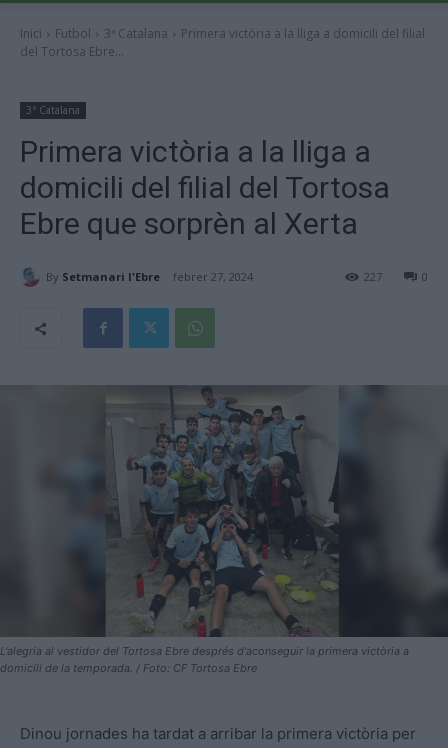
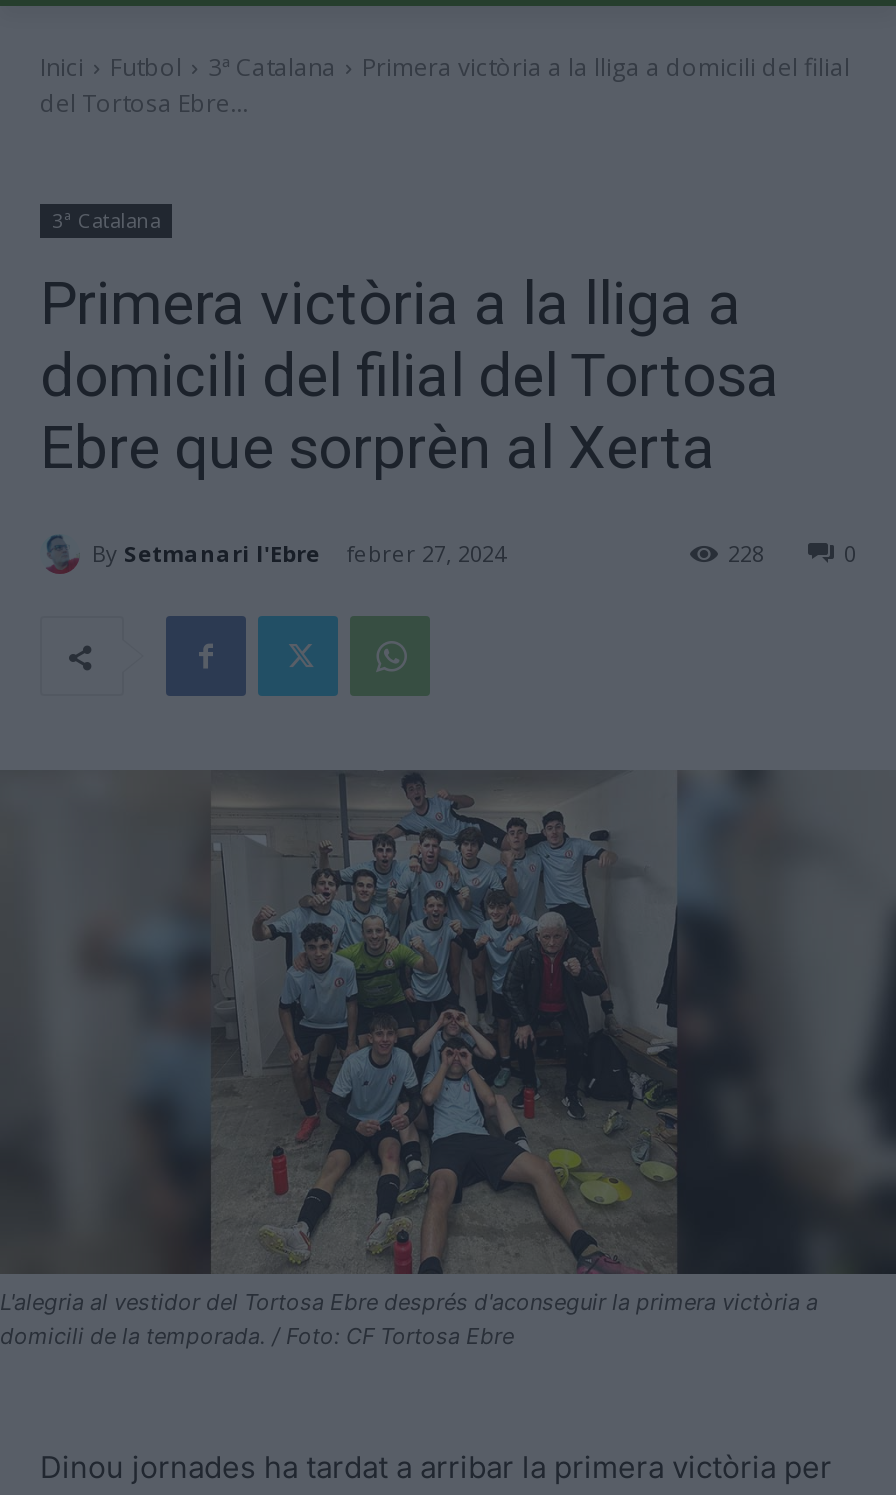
[364,269,382,284] 227 -> [728,538,764,568] 228

